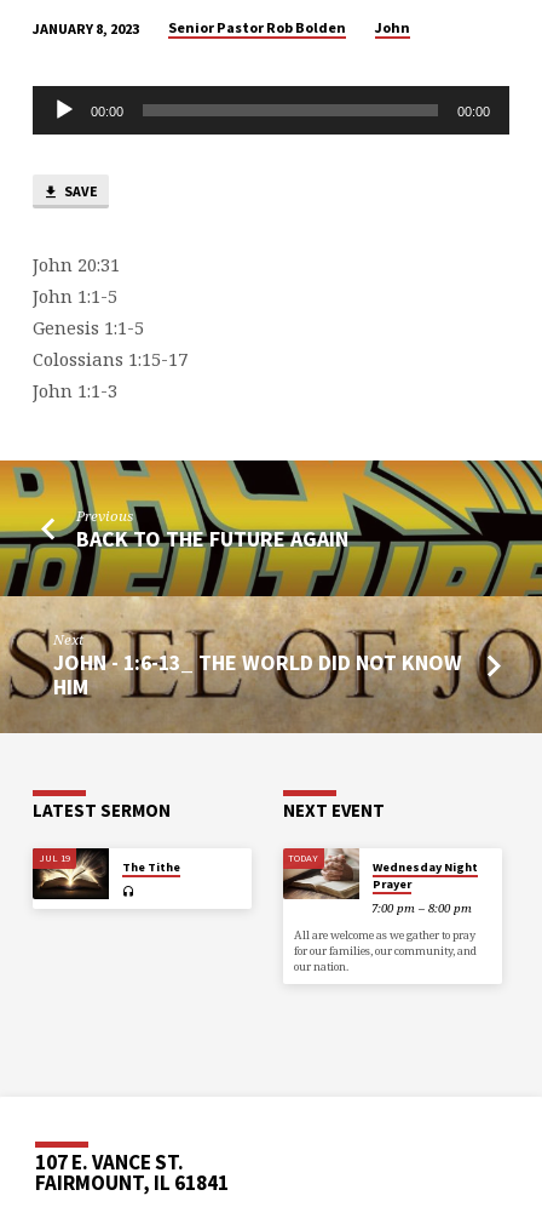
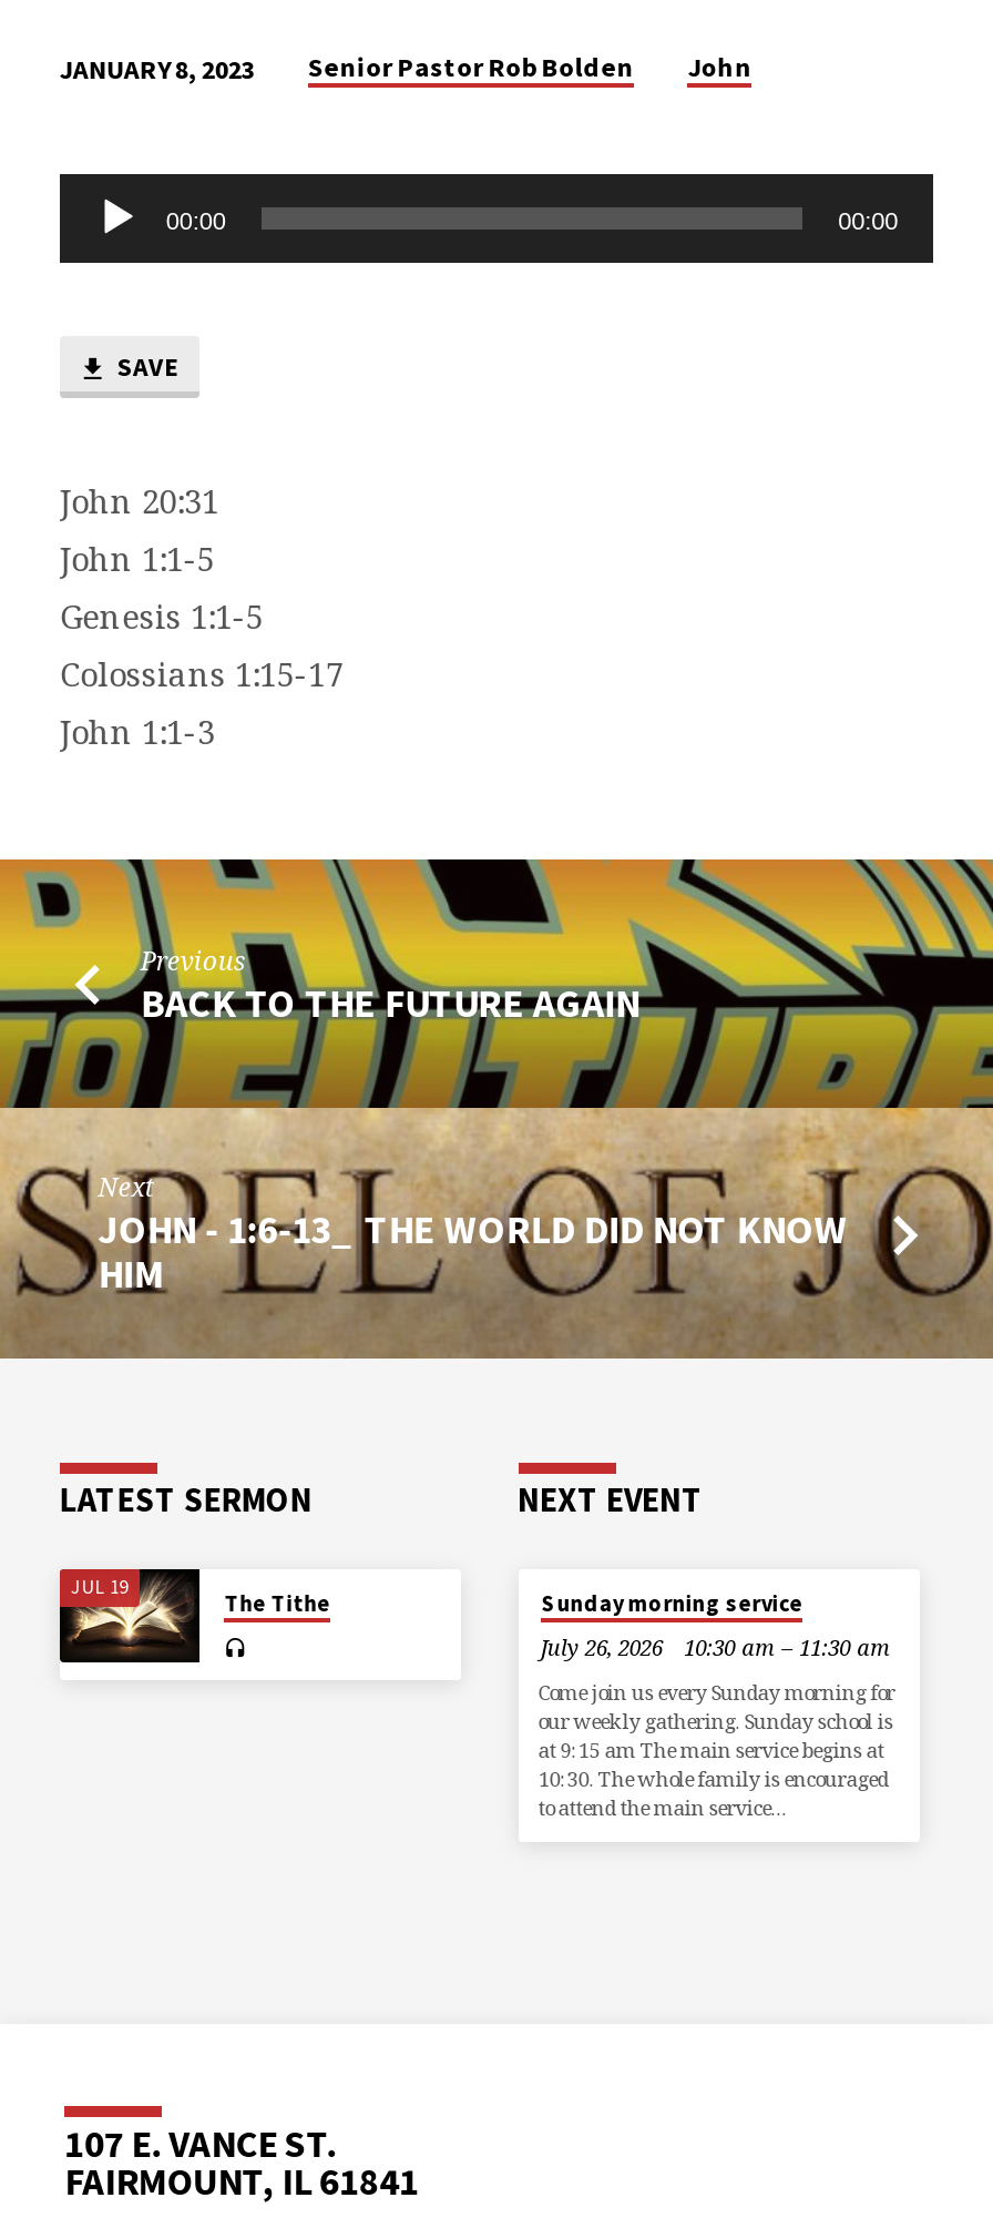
[288,851,478,892] TODAY | Wednesday Night | Prayer -> [542,1589,803,1618] Sunday morning service
[372,901,472,917] 7:00 pm – 8:00 pm -> [541,1634,890,1663] July 26, 2026 | 10:30 am – 11:30 am
[294,927,476,974] All are welcome as we gather to pray | for our families, our community, and | our nation. -> [538,1679,895,1823] Come join us every Sunday morning for | our weekly gathering. Sunday school is | at 9:15 am The main service begins at | 10:30. The whole family is encouraged | to attend the main service…

